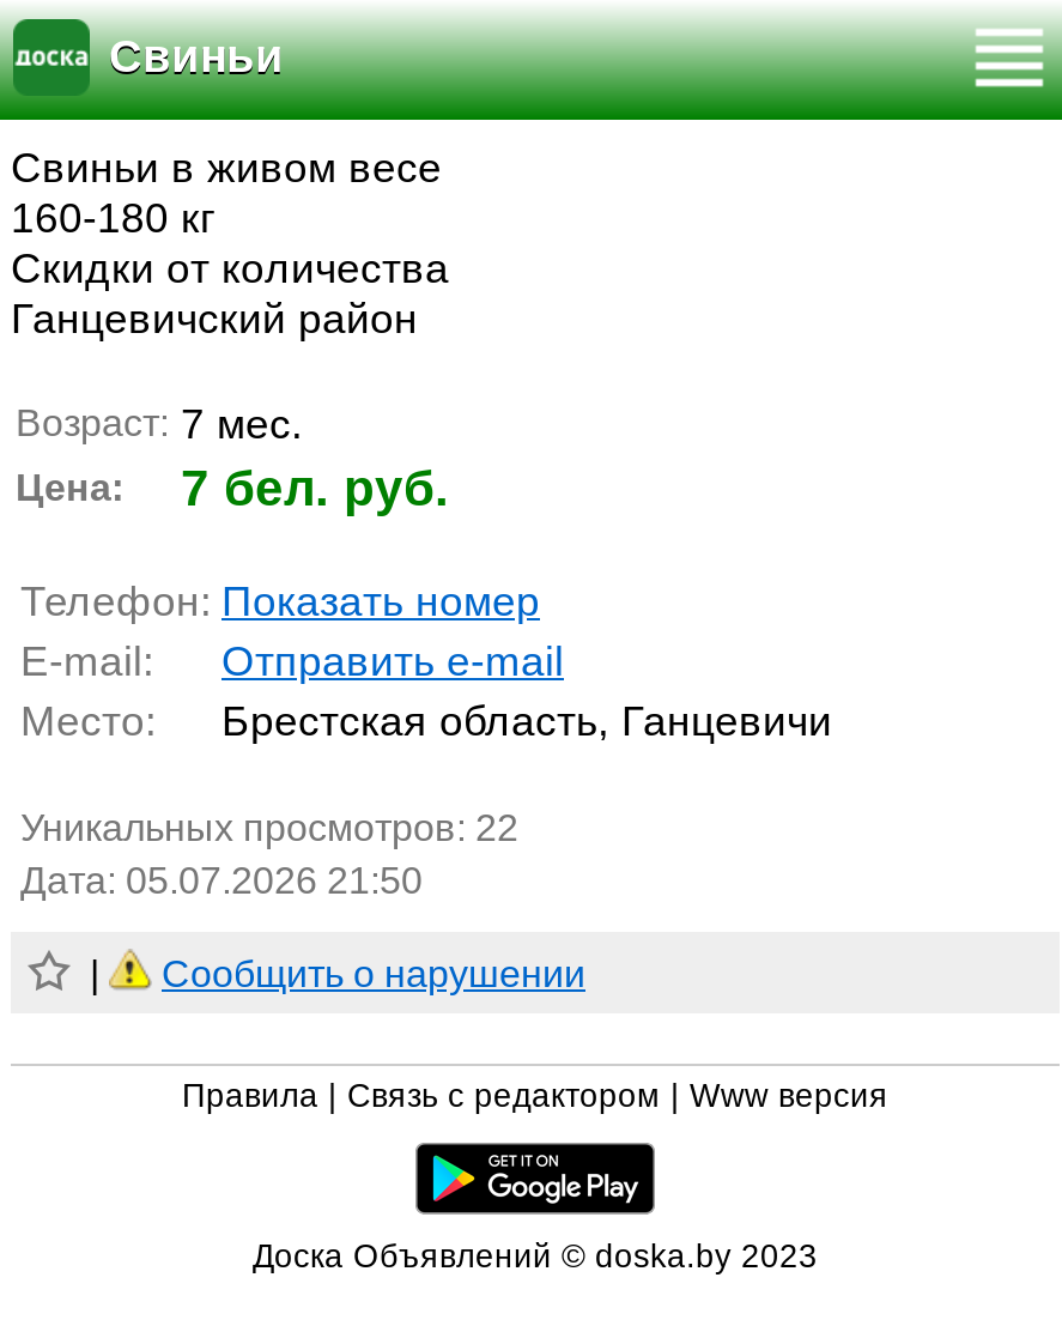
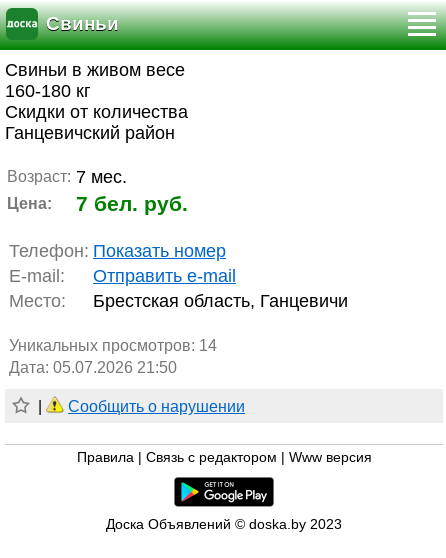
[20,807,518,848] Уникальных просмотров: 22 -> [9,337,217,354] Уникальных просмотров: 14

